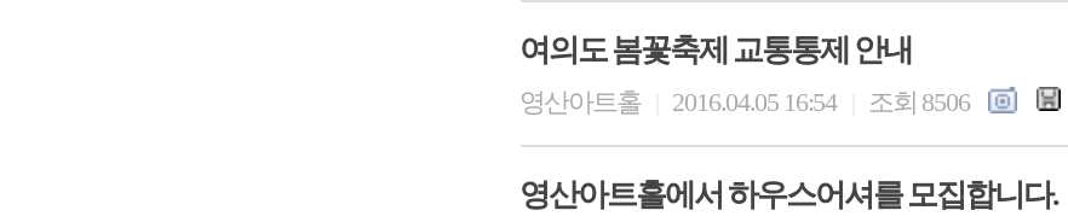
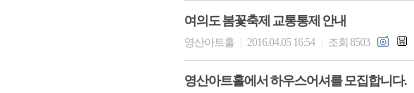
[519,86,975,115] 영산아트홀 2016.04.05 16:54 조회 8506 -> [183,36,371,48] 영산아트홀 2016.04.05 16:54 조회 8503

